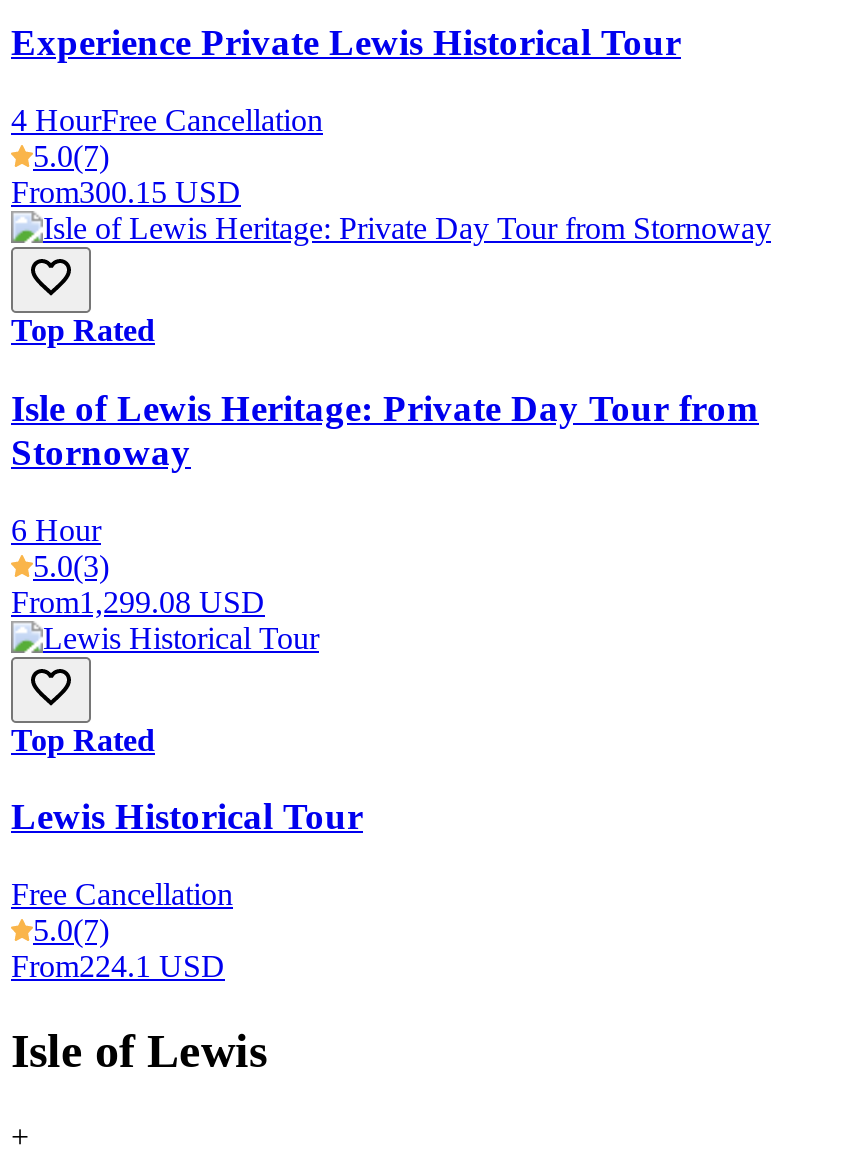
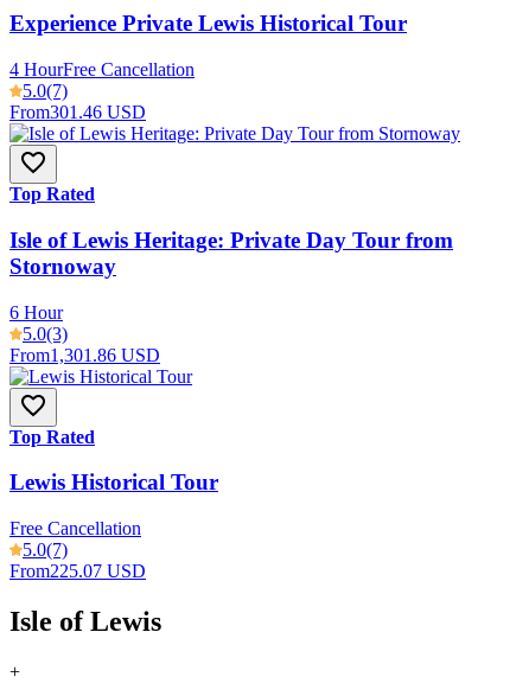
[11,175,241,209] From300.15 USD -> [9,102,146,122] From301.46 USD
[11,584,265,618] From1,299.08 USD -> [9,345,160,365] From1,301.86 USD
[11,949,225,983] From224.1 USD -> [9,561,146,581] From225.07 USD

